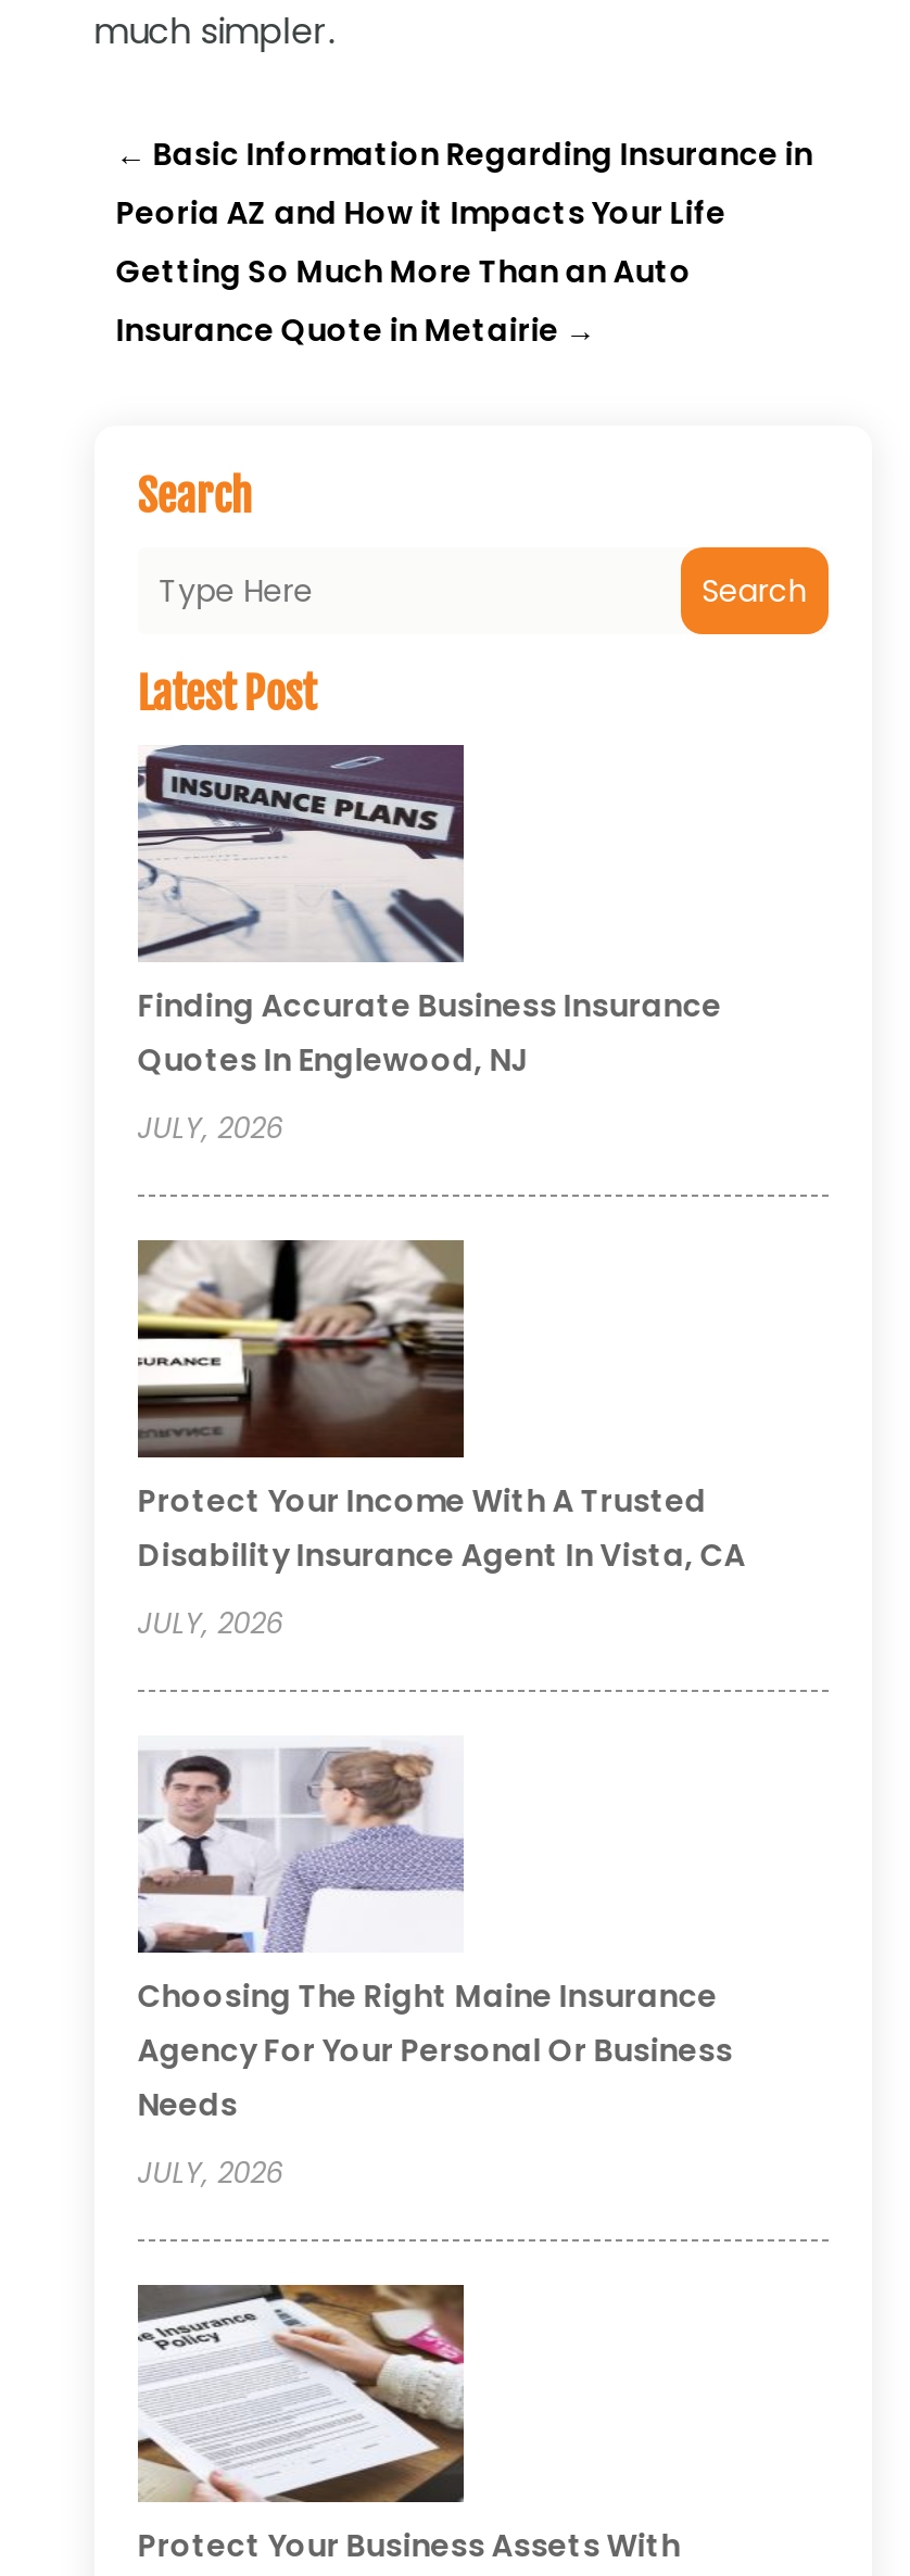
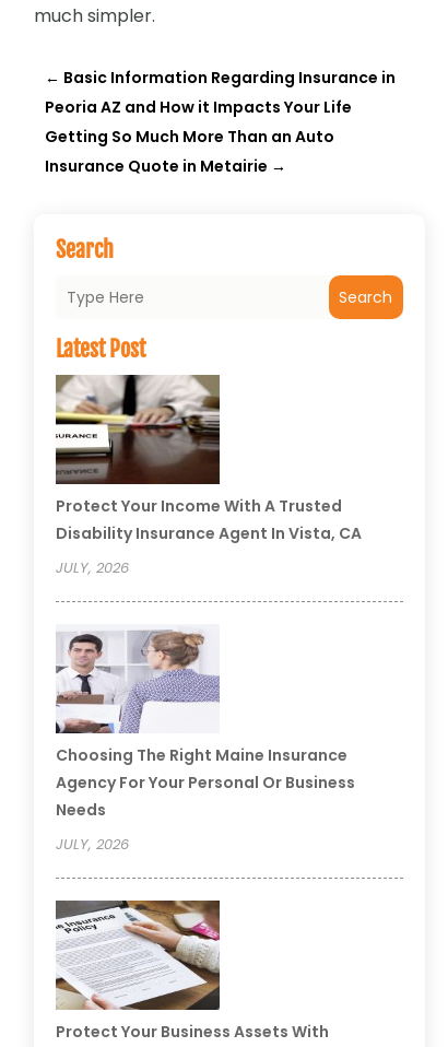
[136,743,722,1150] [image] | Finding Accurate Business Insurance | Quotes In Englewood, NJ | JULY, 2026 -> none

